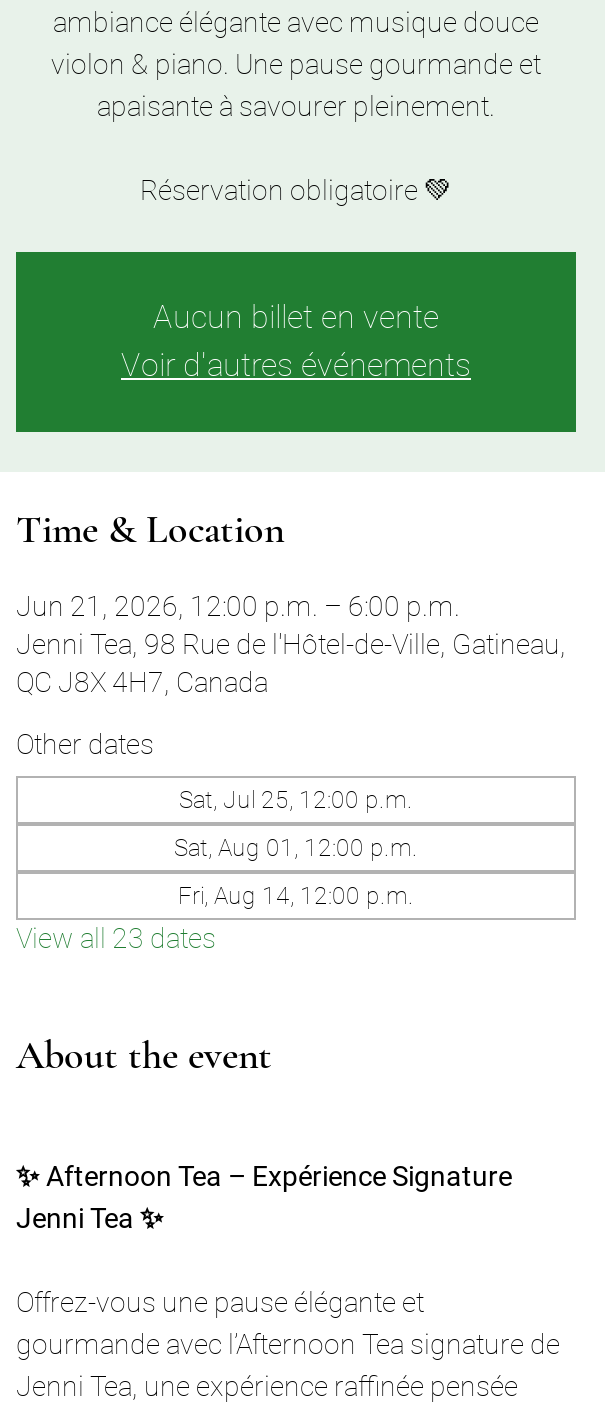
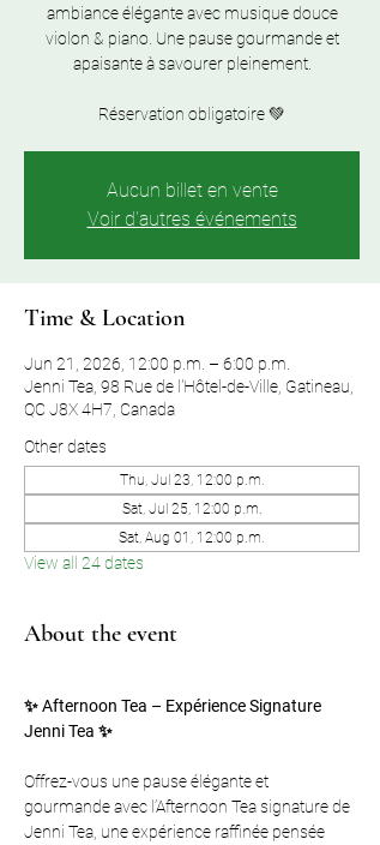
none -> [119,472,264,489] Thu, Jul 23, 12:00 p.m.
moved [174,786,418,862] -> [119,501,265,546]: Sat, Jul 25, 12:00 p.m. | Sat, Aug 01, 12:00 p.m.
[16,882,414,954] Fri, Aug 14, 12:00 p.m. | View all 23 dates -> [24,554,144,573] View all 24 dates

